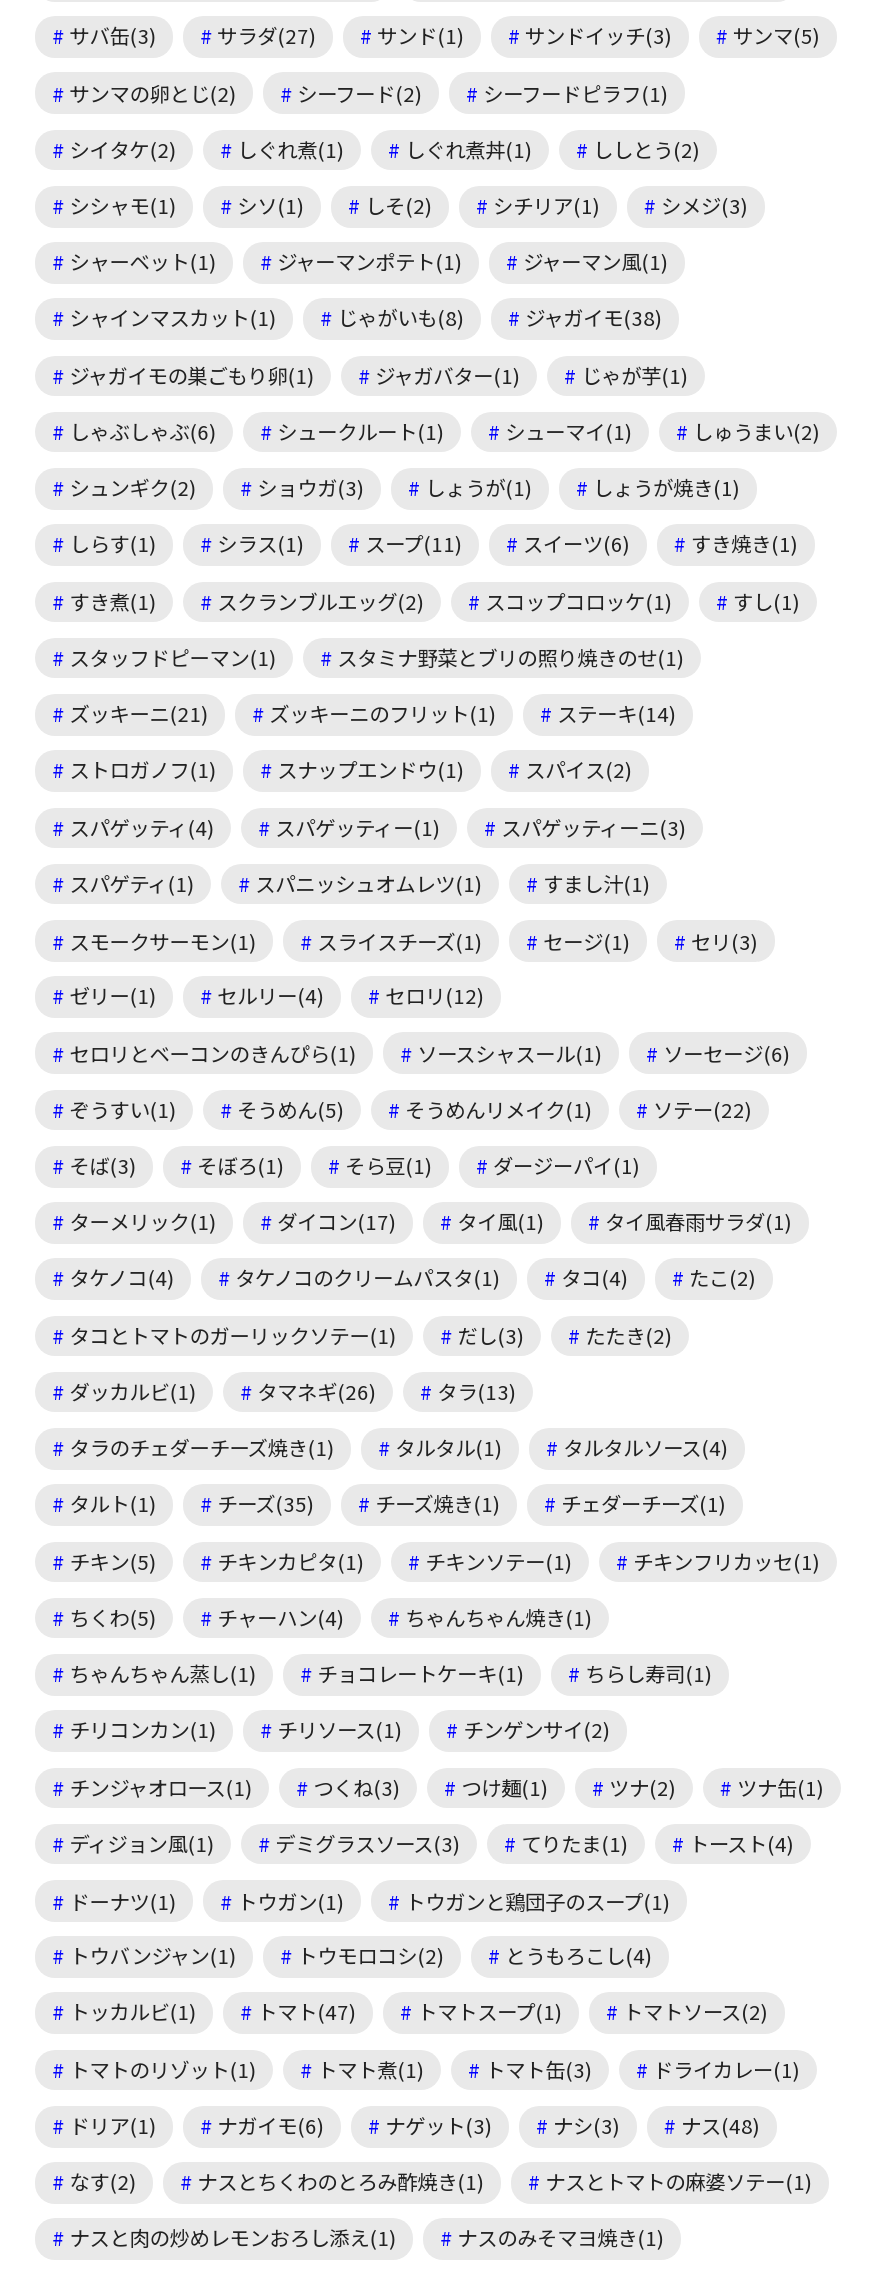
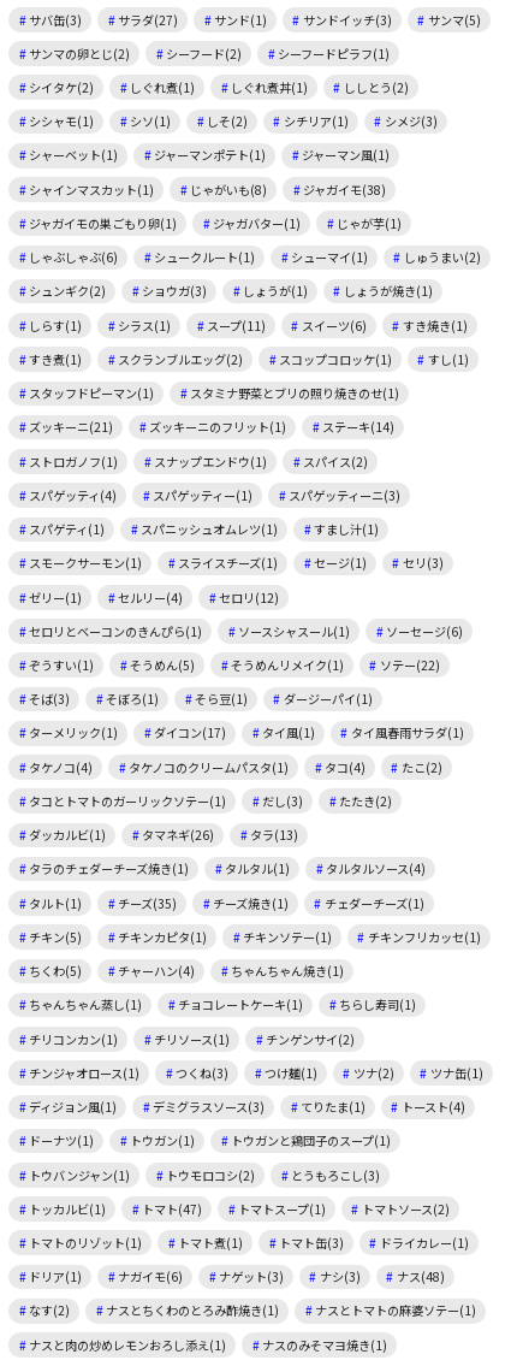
[505,1941,653,1971] とうもろこし(4) -> [291,1166,380,1184] とうもろこし(3)

